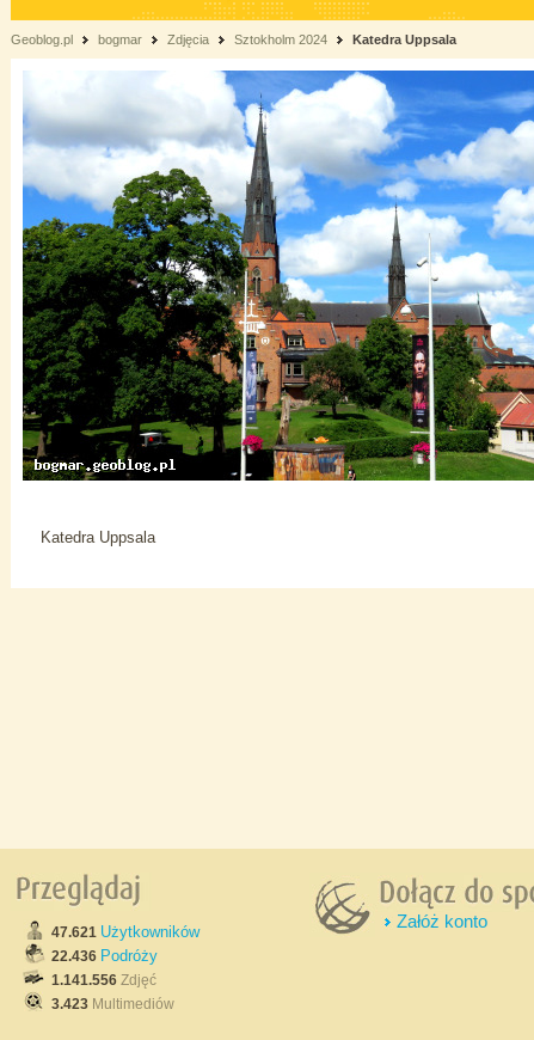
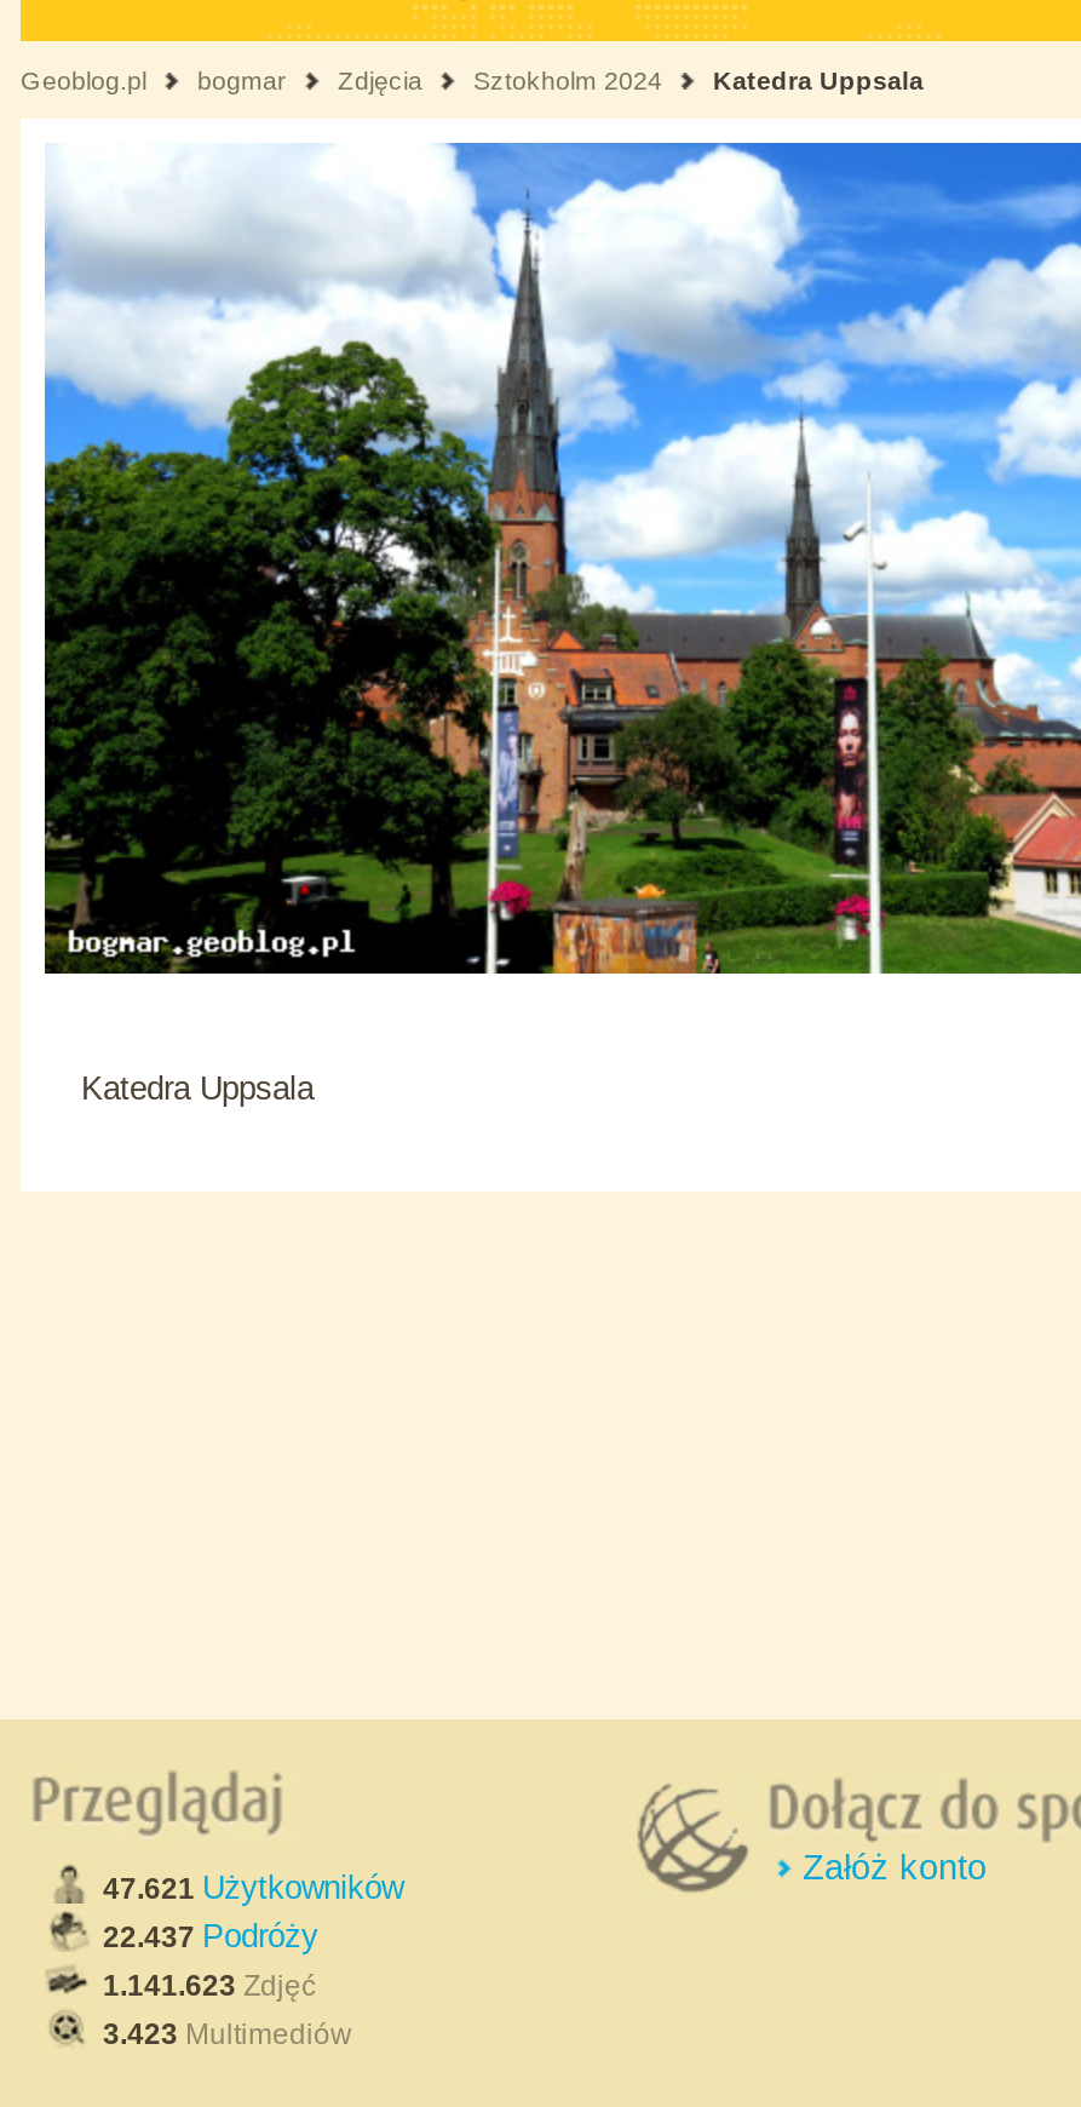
[51,947,158,965] 22.436 Podróży -> [103,1918,318,1954] 22.437 Podróży
[51,972,156,989] 1.141.556 Zdjęć -> [103,1969,316,2003] 1.141.623 Zdjęć

